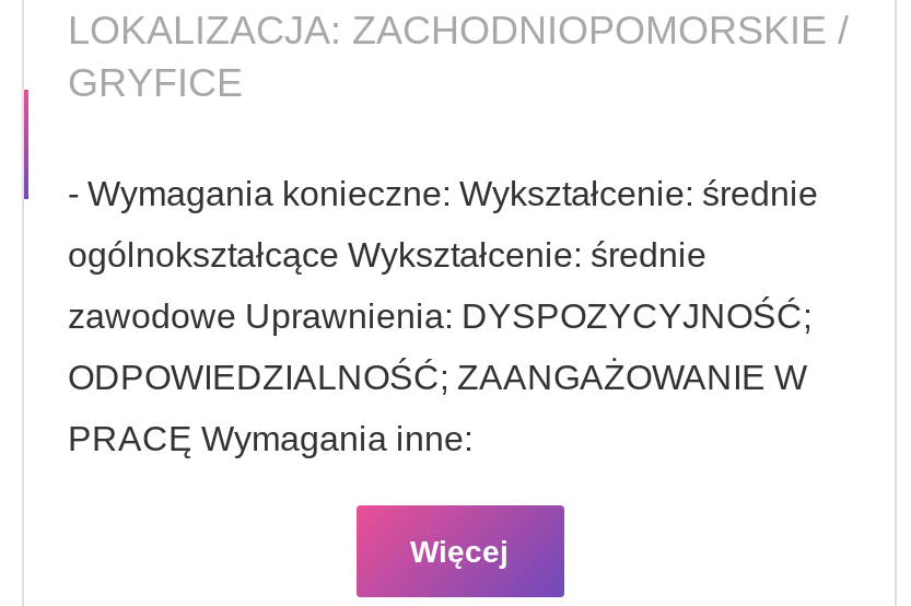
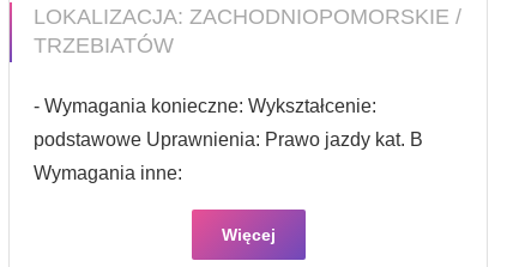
[68,61,818,457] GRYFICE | - Wymagania konieczne: Wykształcenie: średnie | ogólnokształcące Wykształcenie: średnie | zawodowe Uprawnienia: DYSPOZYCYJNOŚĆ; | ODPOWIEDZIALNOŚĆ; ZAANGAŻOWANIE W | PRACĘ Wymagania inne: -> [34,34,423,183] TRZEBIATÓW | - Wymagania konieczne: Wykształcenie: | podstawowe Uprawnienia: Prawo jazdy kat. B | Wymagania inne:

